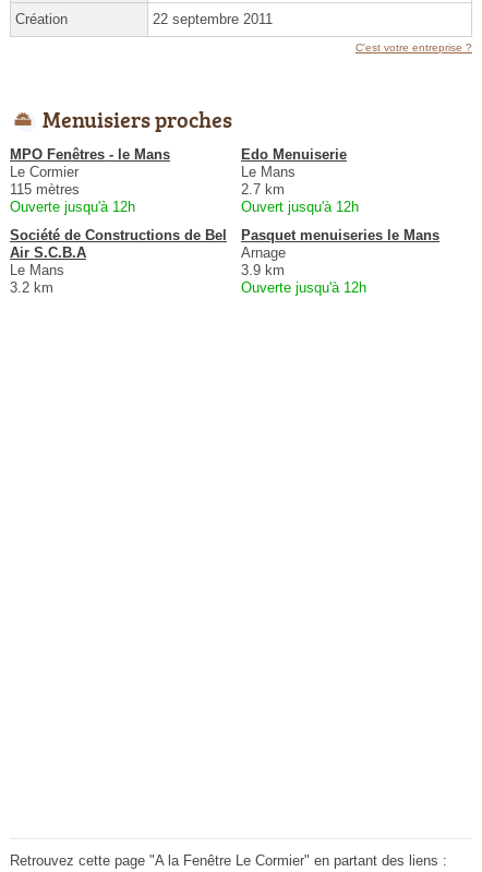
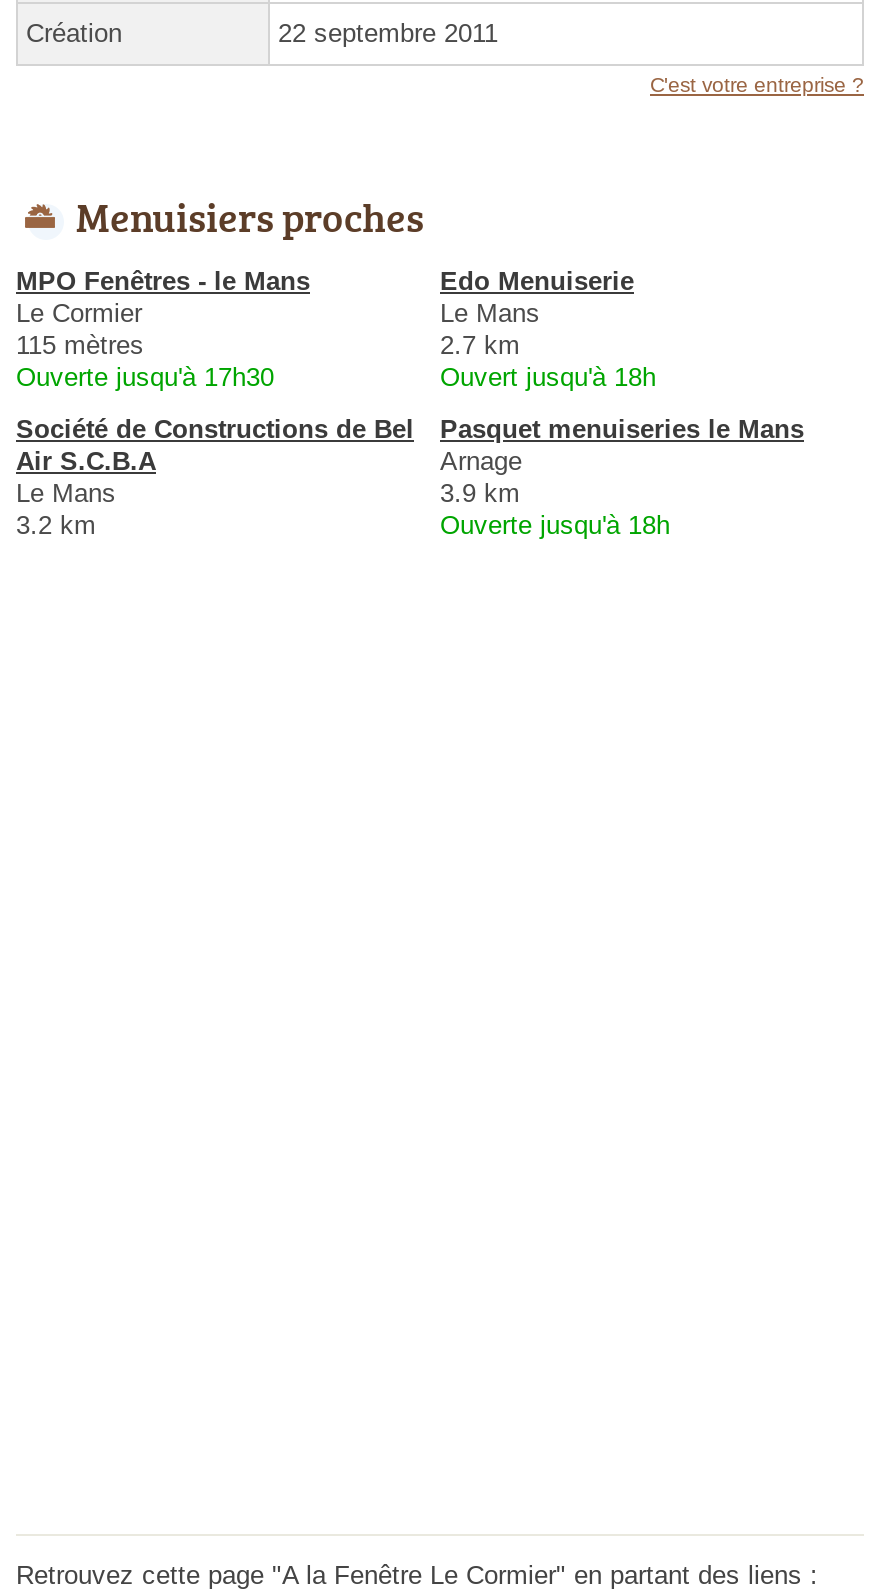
[10,199,135,215] Ouverte jusqu'à 12h -> [16,362,274,392] Ouverte jusqu'à 17h30
[241,199,359,215] Ouvert jusqu'à 12h -> [440,362,656,392] Ouvert jusqu'à 18h
[241,279,366,296] Ouverte jusqu'à 12h -> [440,510,670,540] Ouverte jusqu'à 18h

